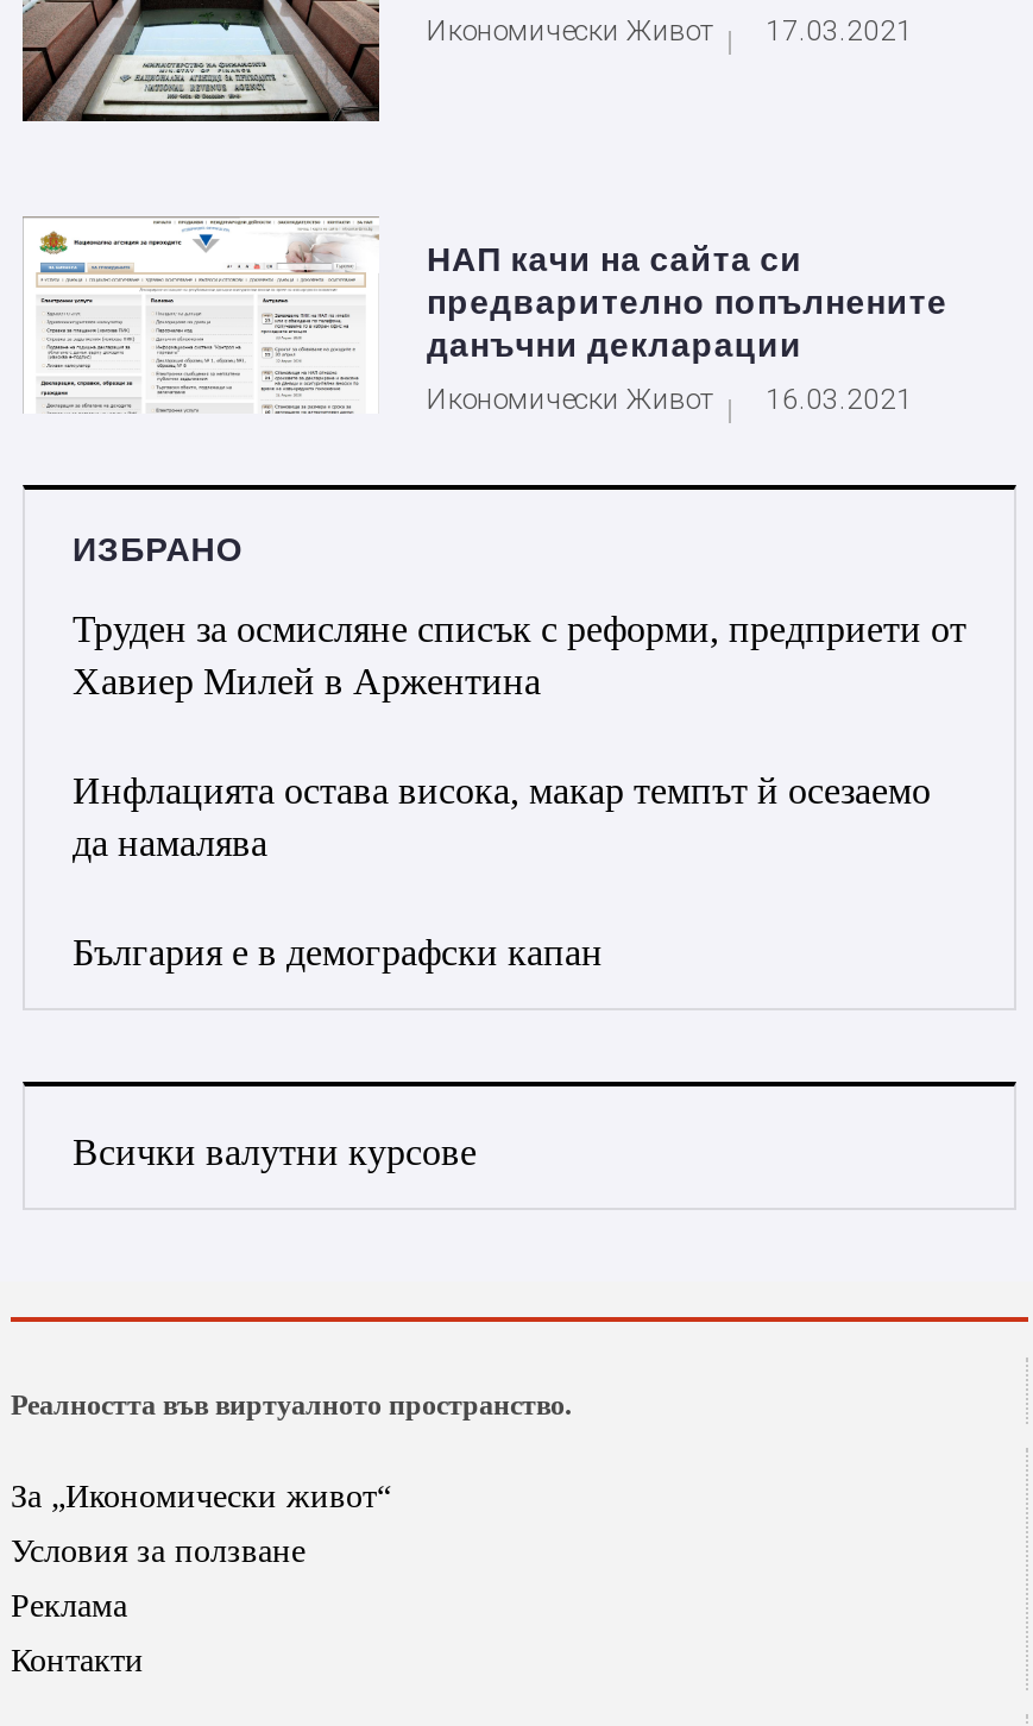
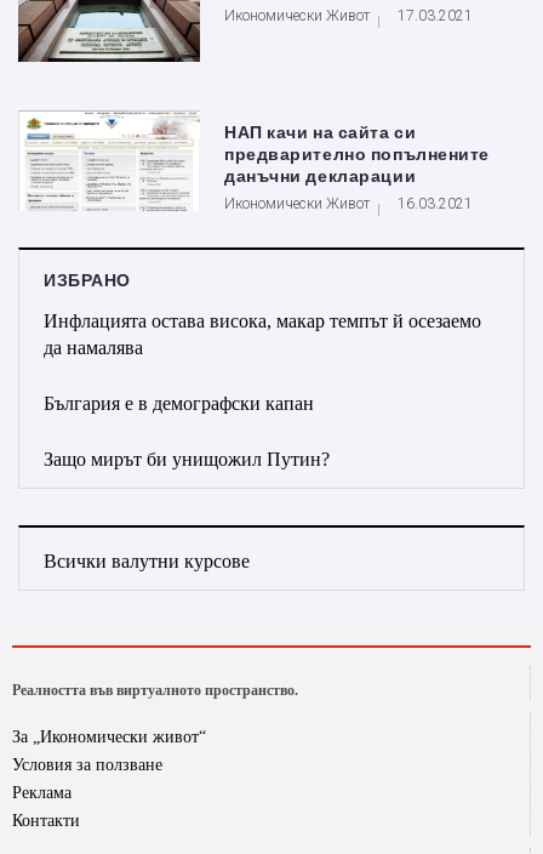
[73,609,966,702] Труден за осмисляне списък с реформи, предприети от | Хавиер Милей в Аржентина -> none
moved [73,771,931,973] -> [44,311,481,414]: Инфлацията остава висока, макар темпът й осезаемо | да намалява | България е в демографски капан
none -> [44,449,330,470] Защо мирът би унищожил Путин?

